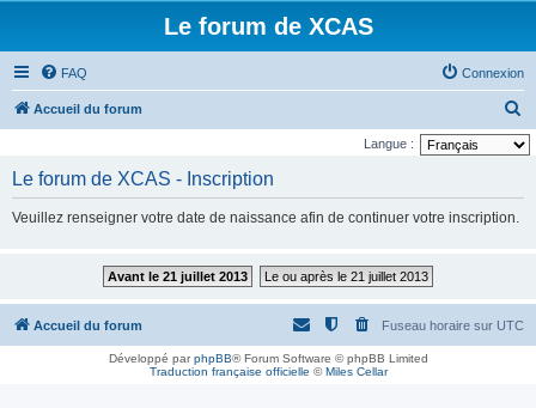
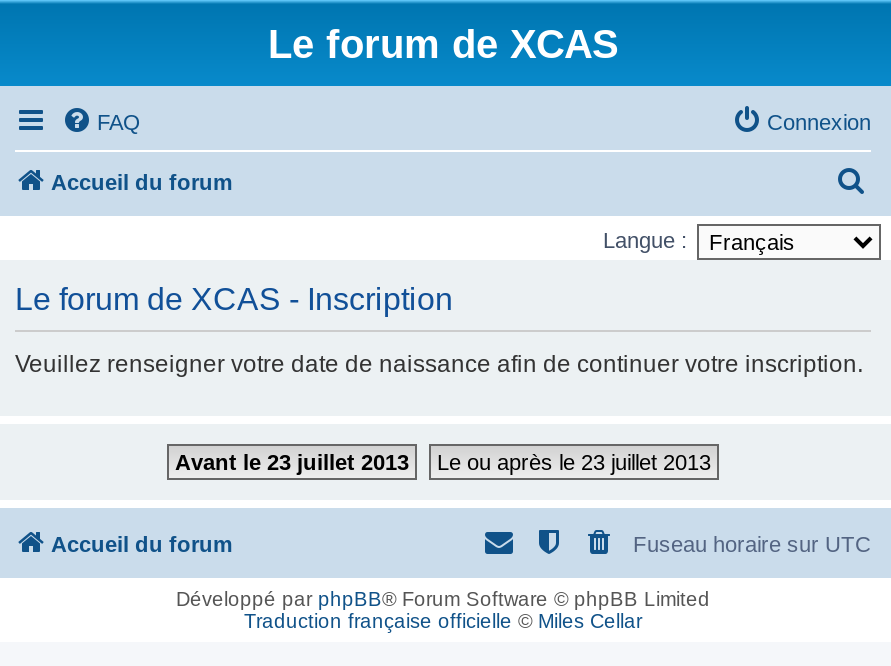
[108,269,248,284] Avant le 21 juillet 2013 -> [175,450,409,474] Avant le 23 juillet 2013
[264,269,428,284] Le ou après le 21 juillet 2013 -> [437,450,711,474] Le ou après le 23 juillet 2013

